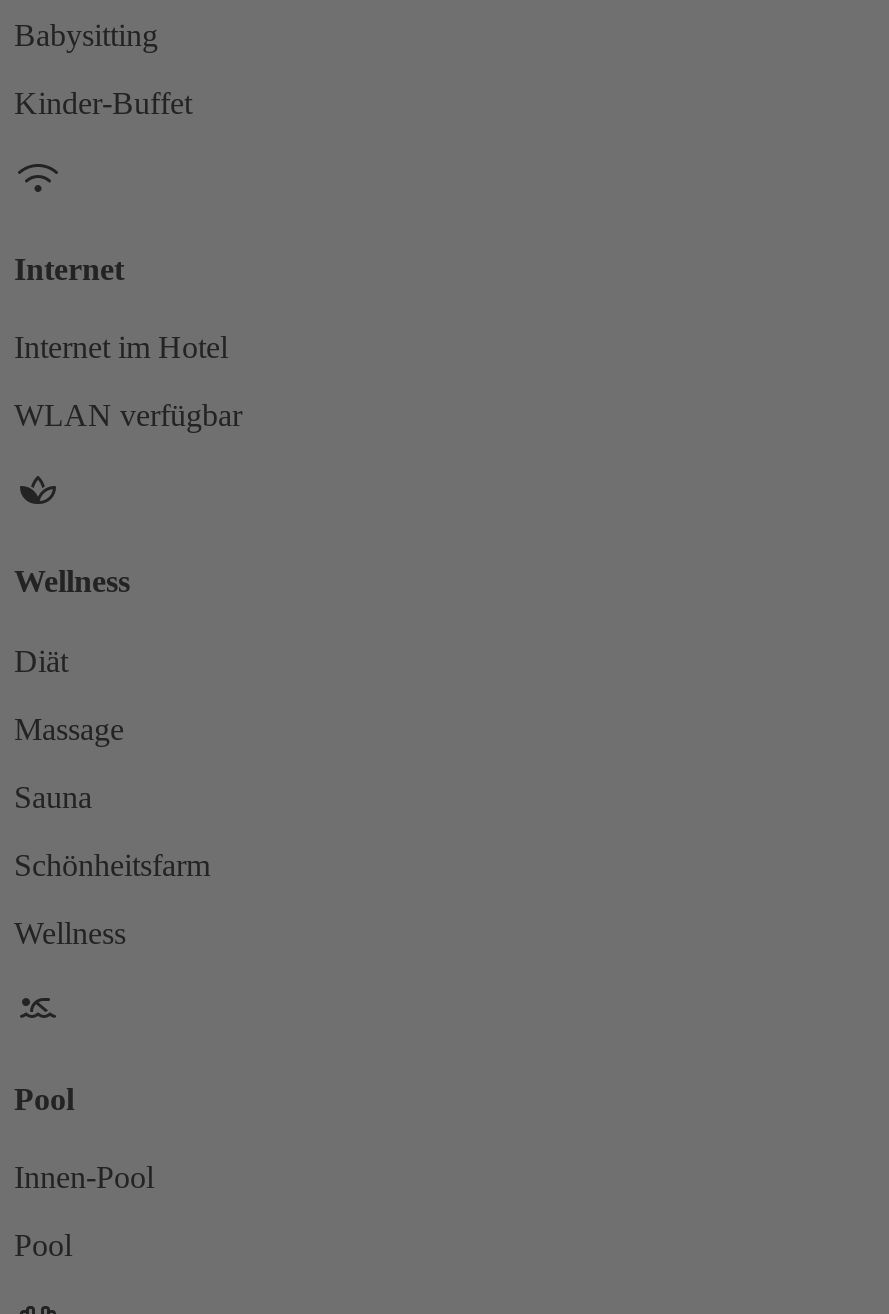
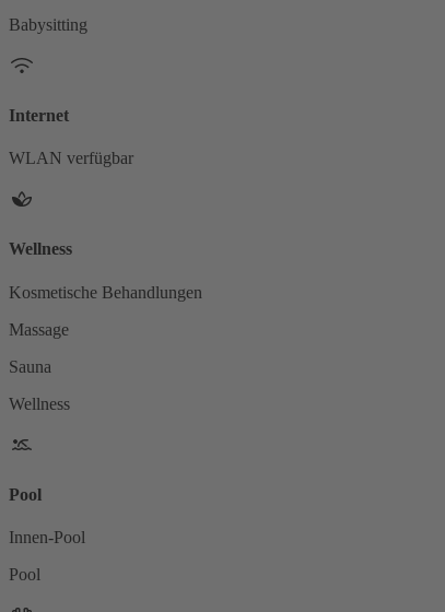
[14,85,192,119] Kinder-Buffet -> none
[14,330,228,364] Internet im Hotel -> none
[14,643,68,677] Diät -> [9,283,202,301] Kosmetische Behandlungen
[14,847,210,881] Schönheitsfarm -> none

